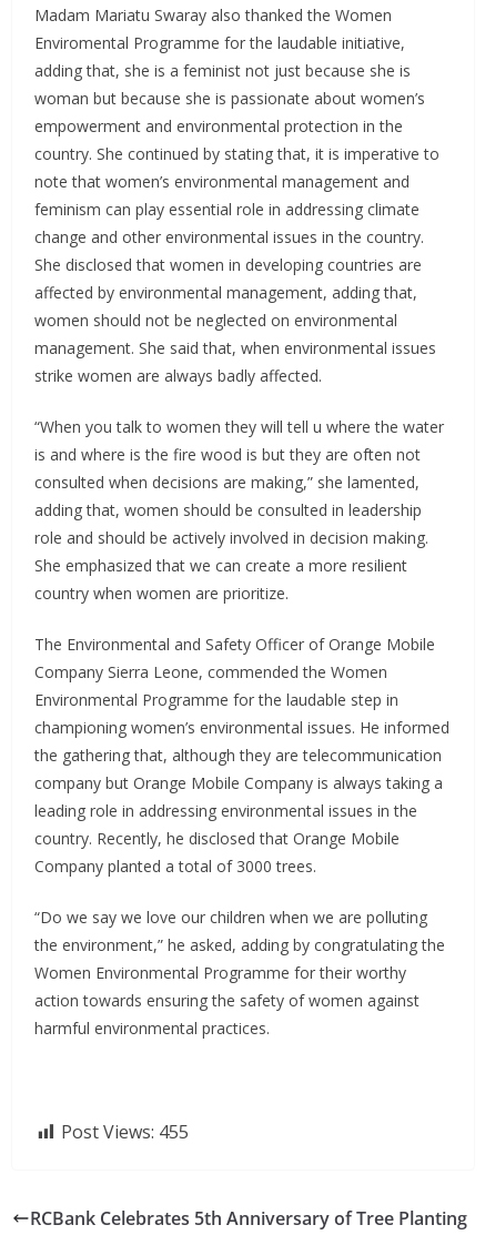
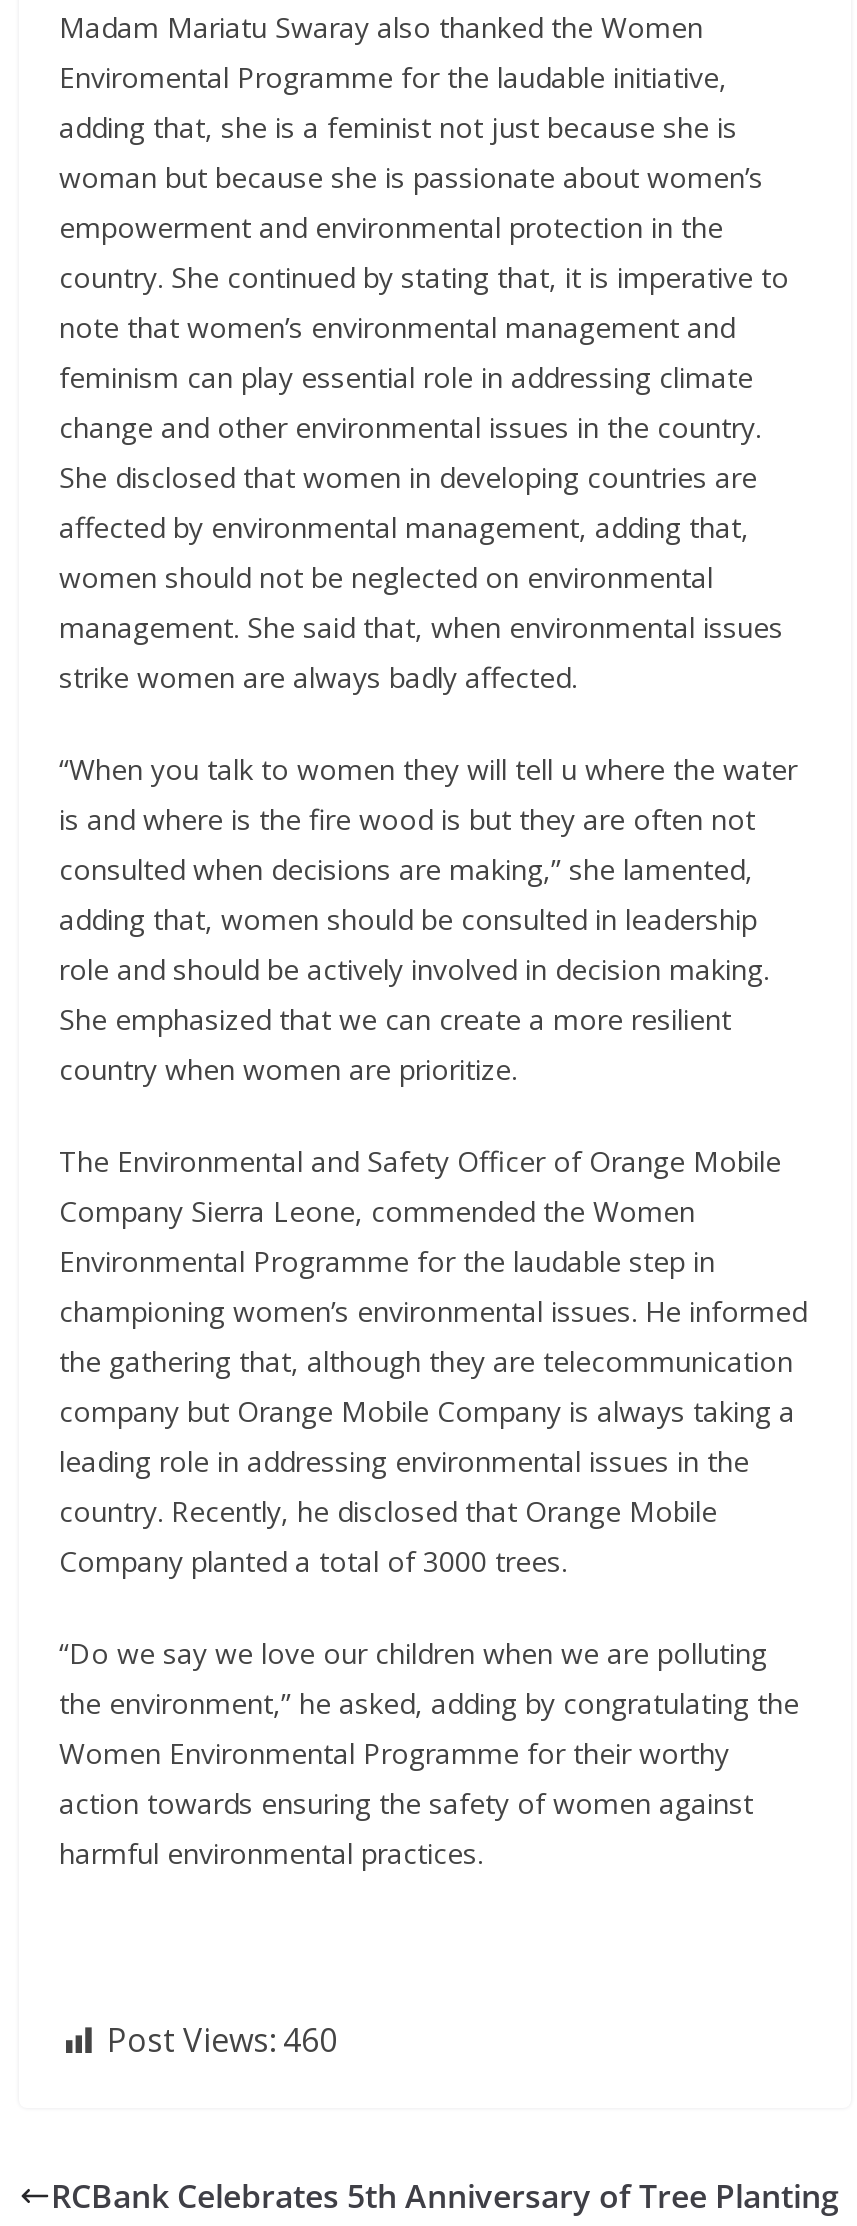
[61,1120,189,1144] Post Views: 455 -> [107,2018,337,2062] Post Views: 460

